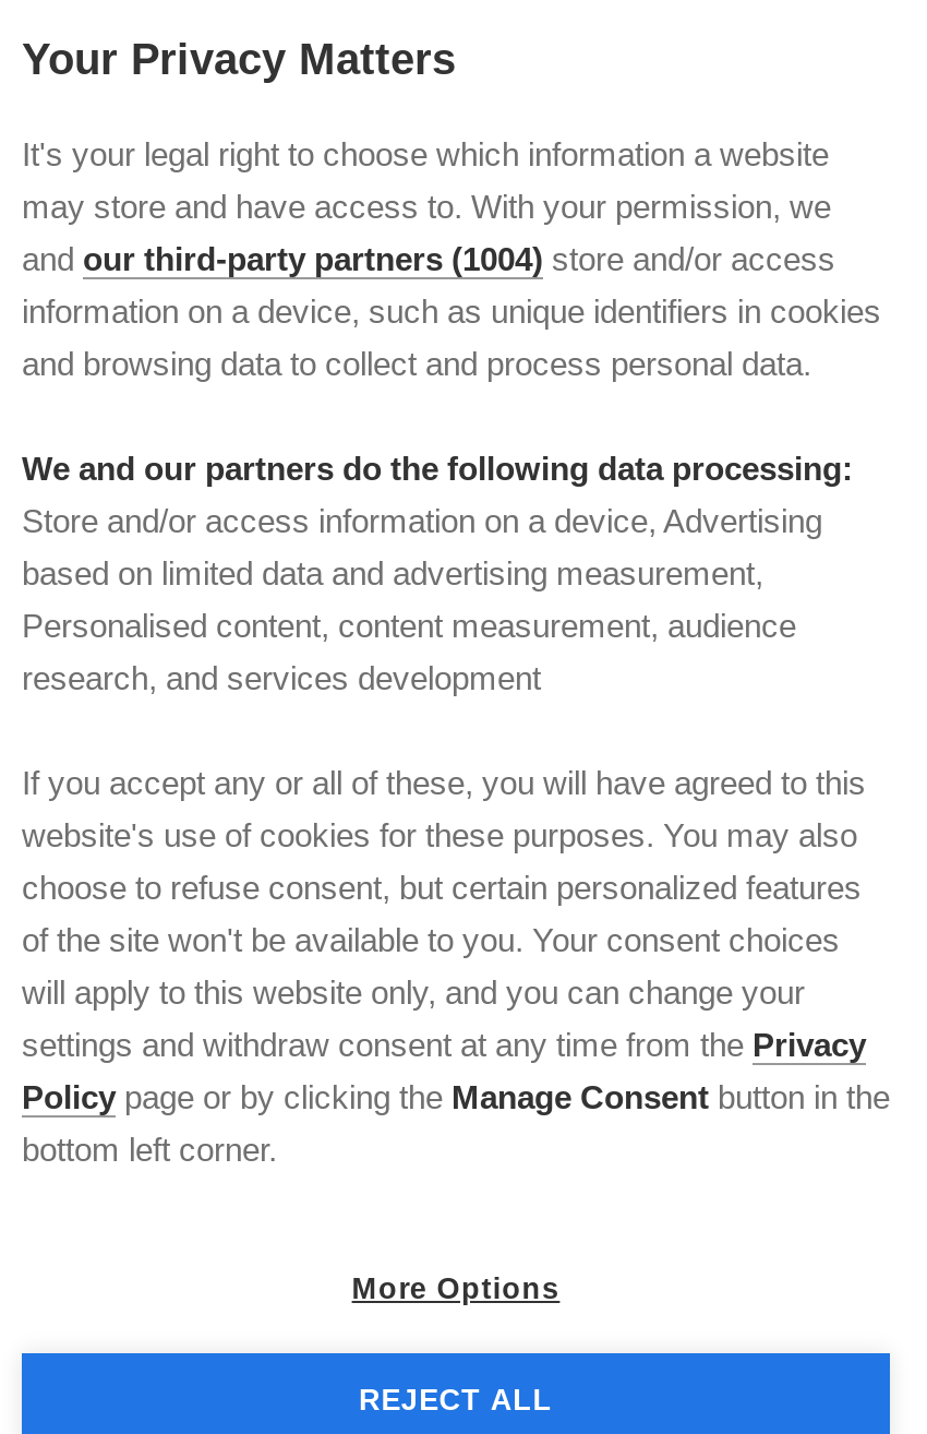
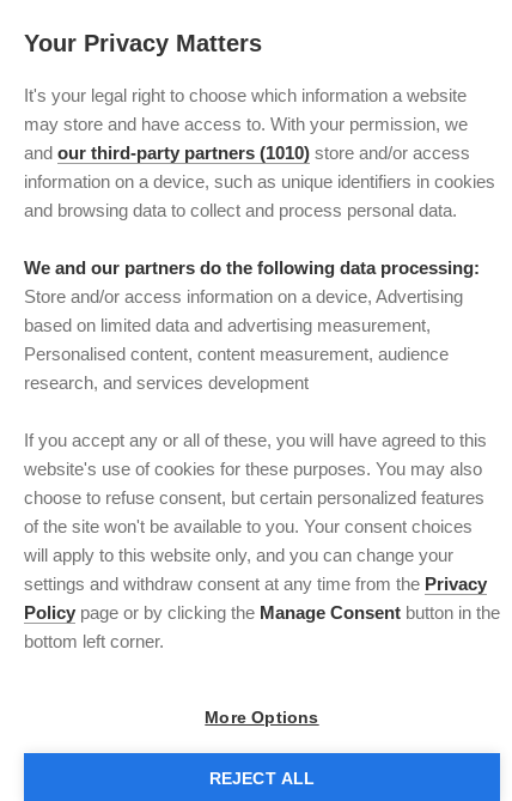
[22,240,835,277] and our third-party partners (1004) store and/or access -> [24,142,470,163] and our third-party partners (1010) store and/or access

